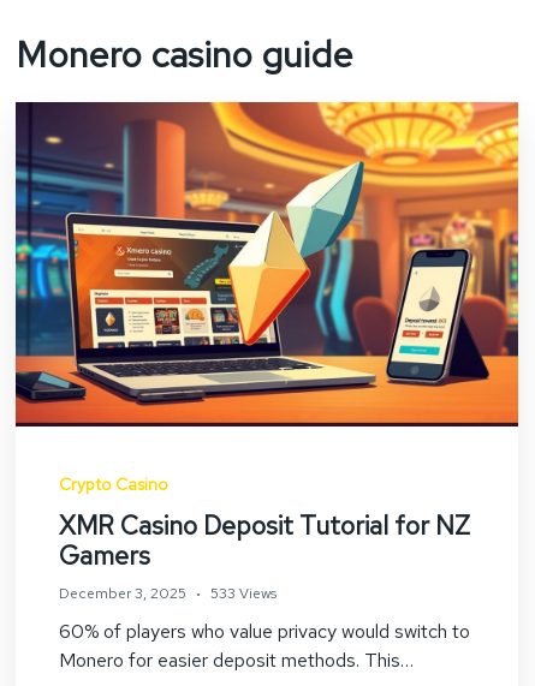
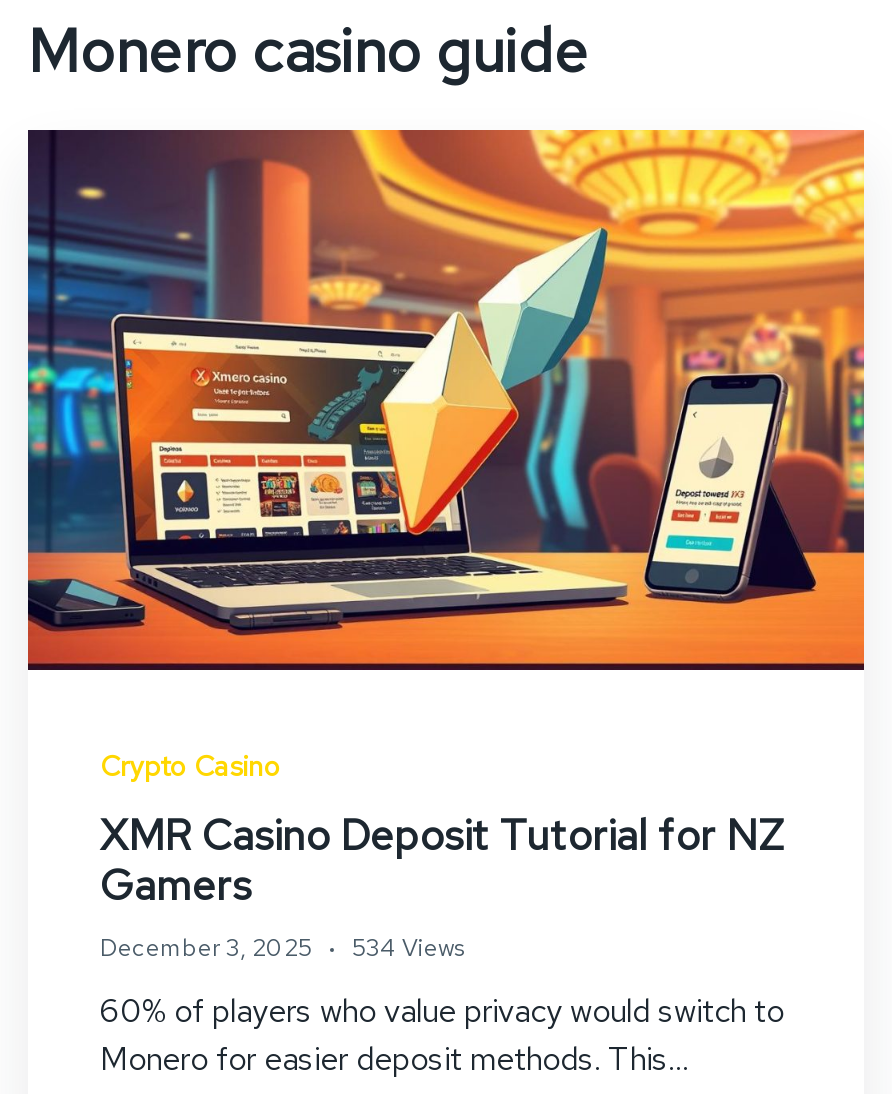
[59,584,277,603] December 3, 2025 533 Views -> [100,932,464,964] December 3, 2025 534 Views

